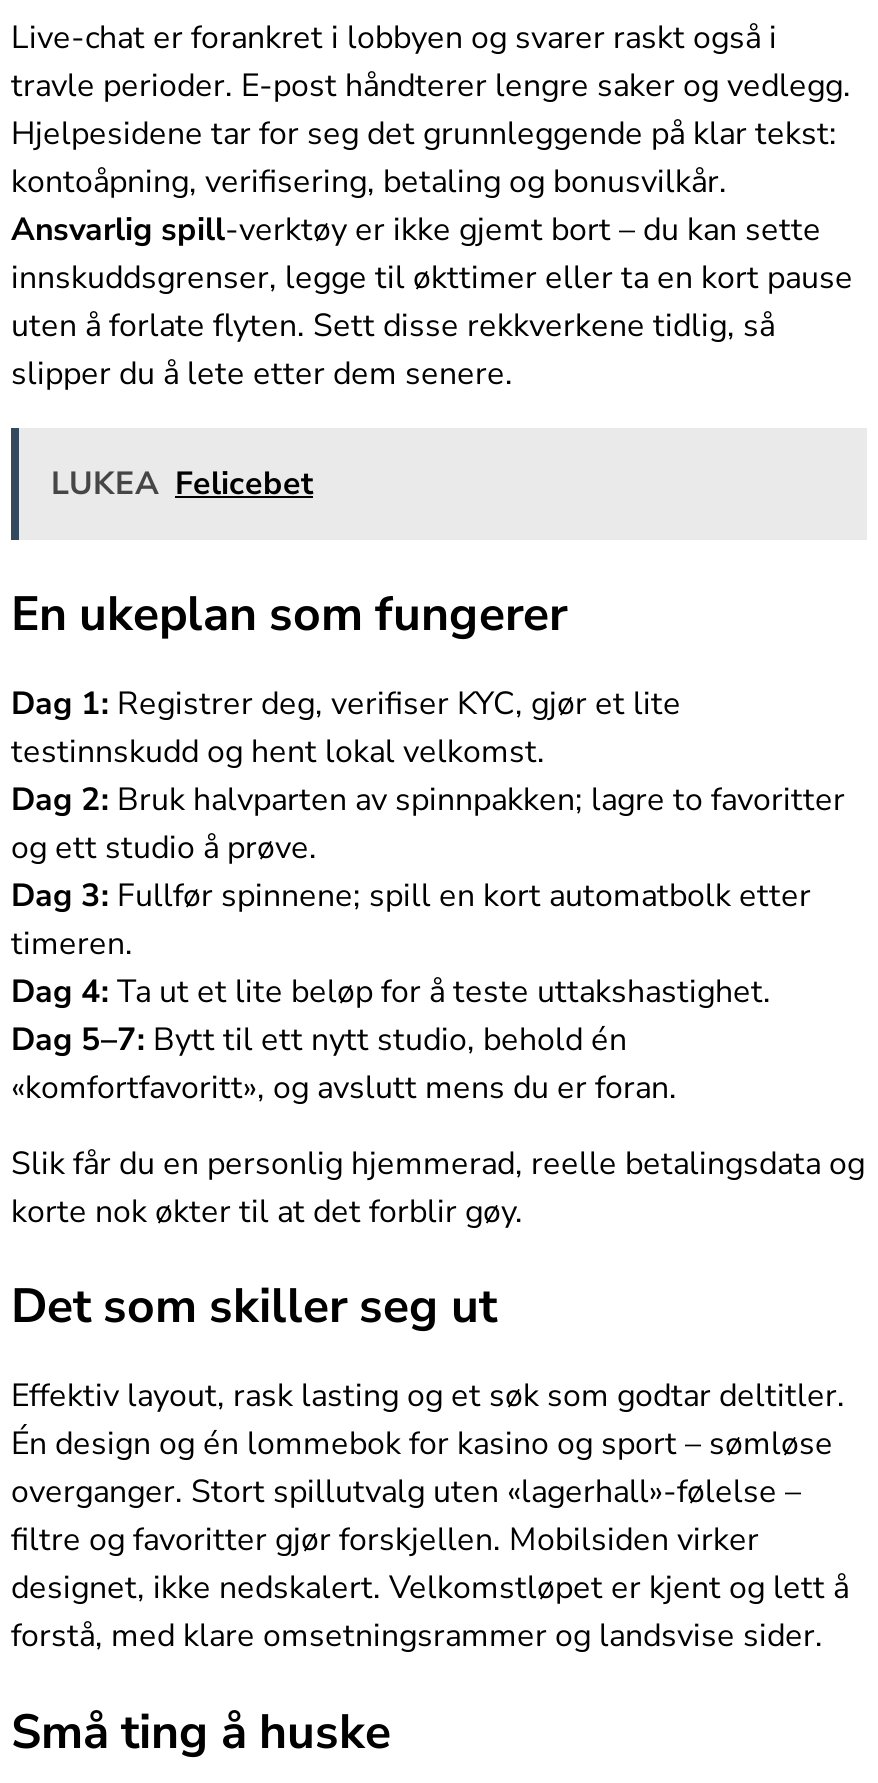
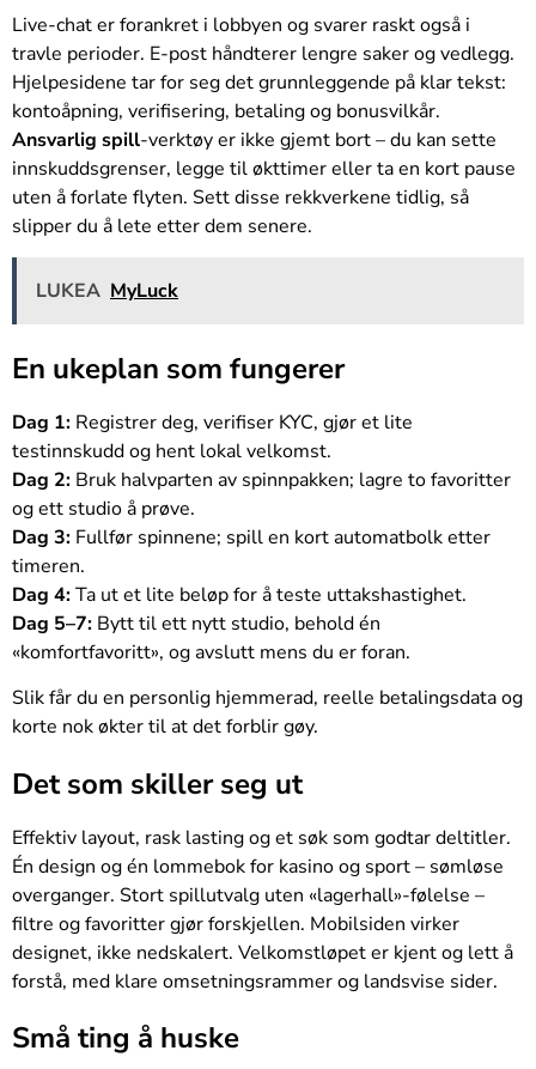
[51,461,313,505] LUKEA Felicebet -> [36,278,178,304] LUKEA MyLuck

